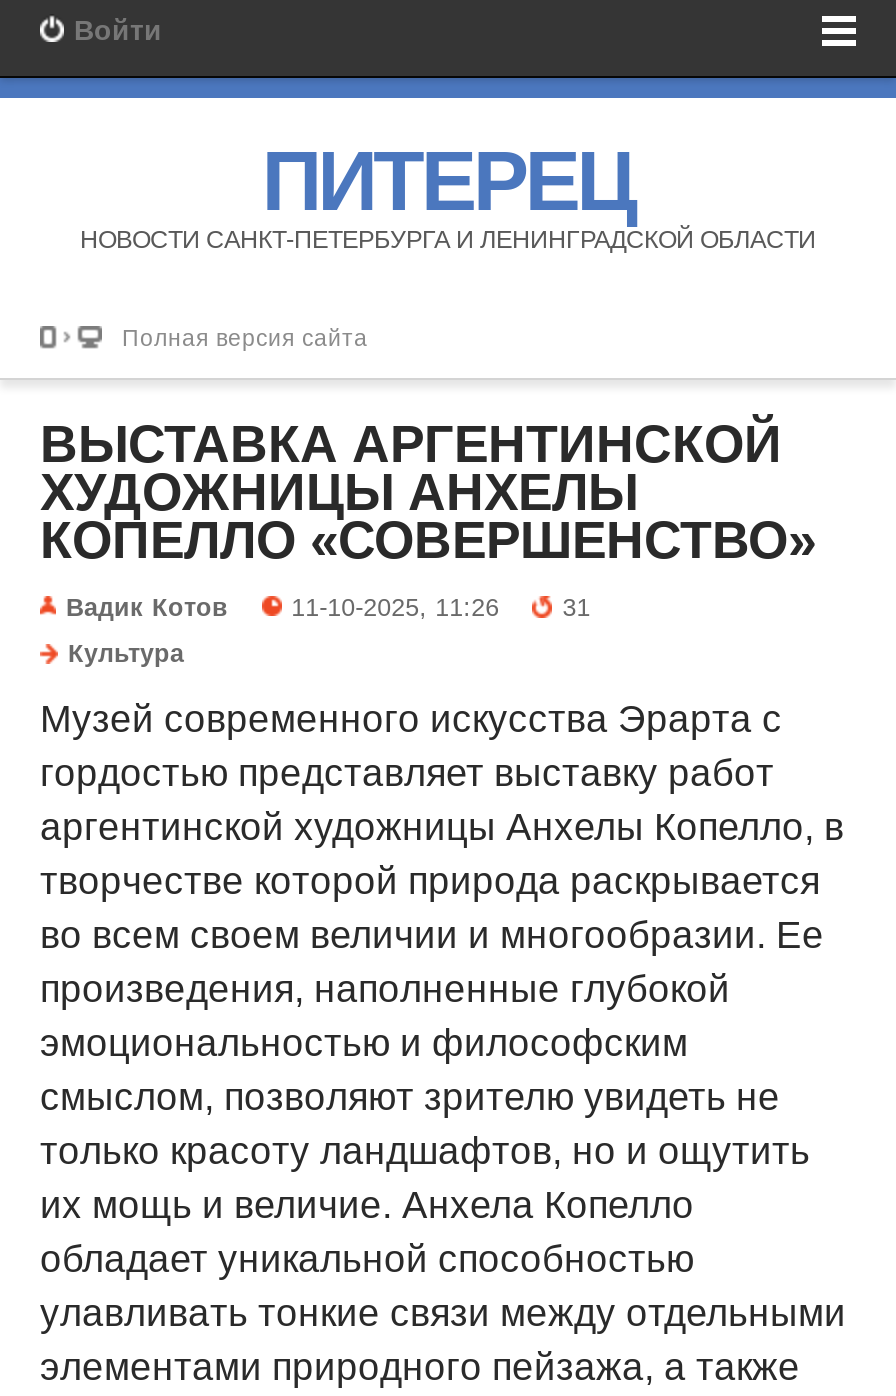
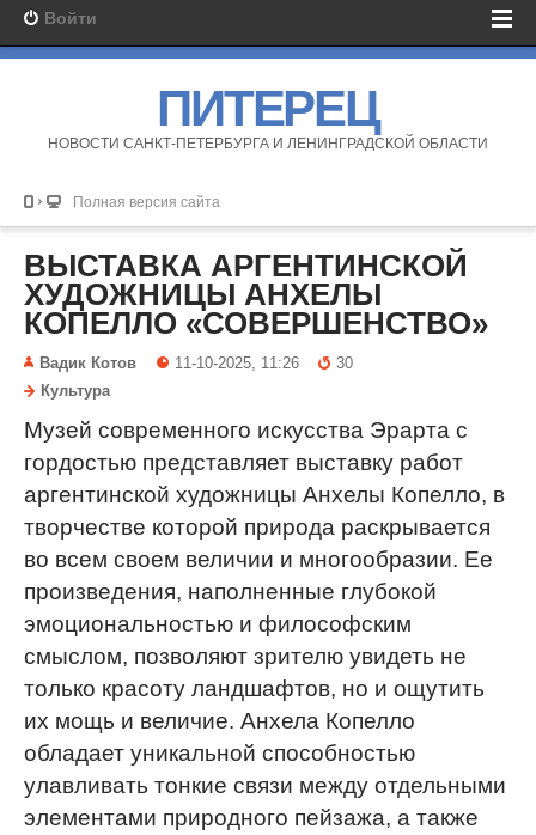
[562,594,590,622] 31 -> [336,355,353,372] 30

